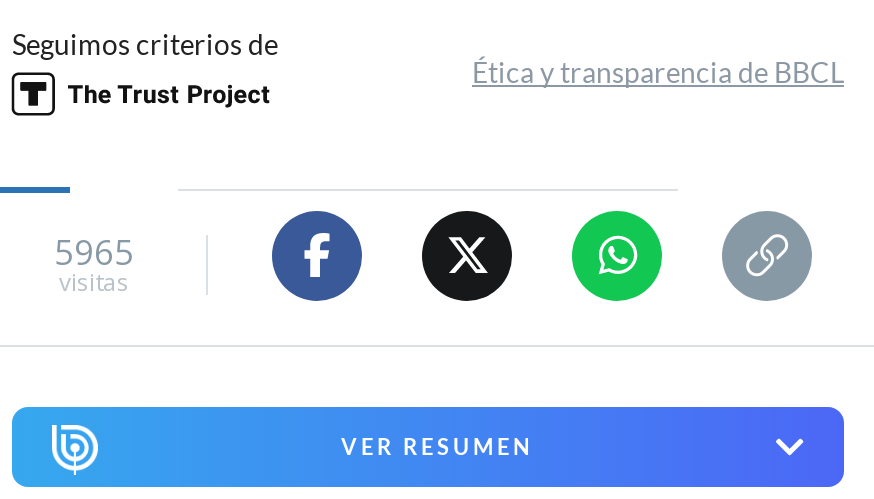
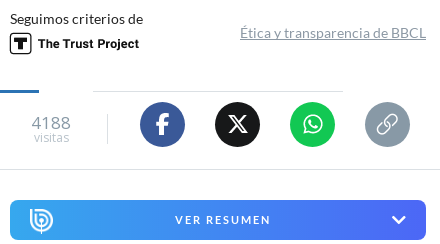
[54,229,134,275] 5965 -> [31,111,71,134] 4188

